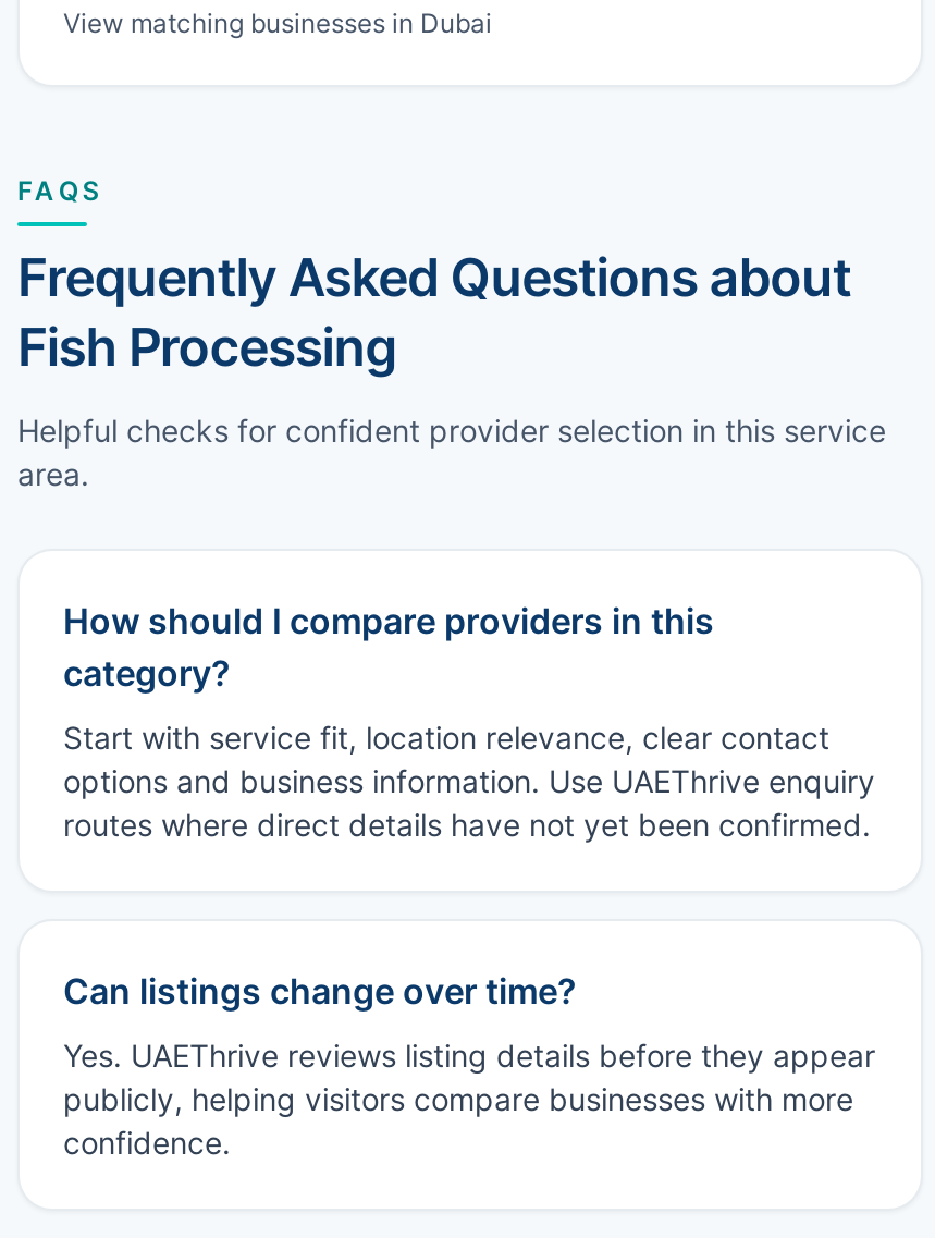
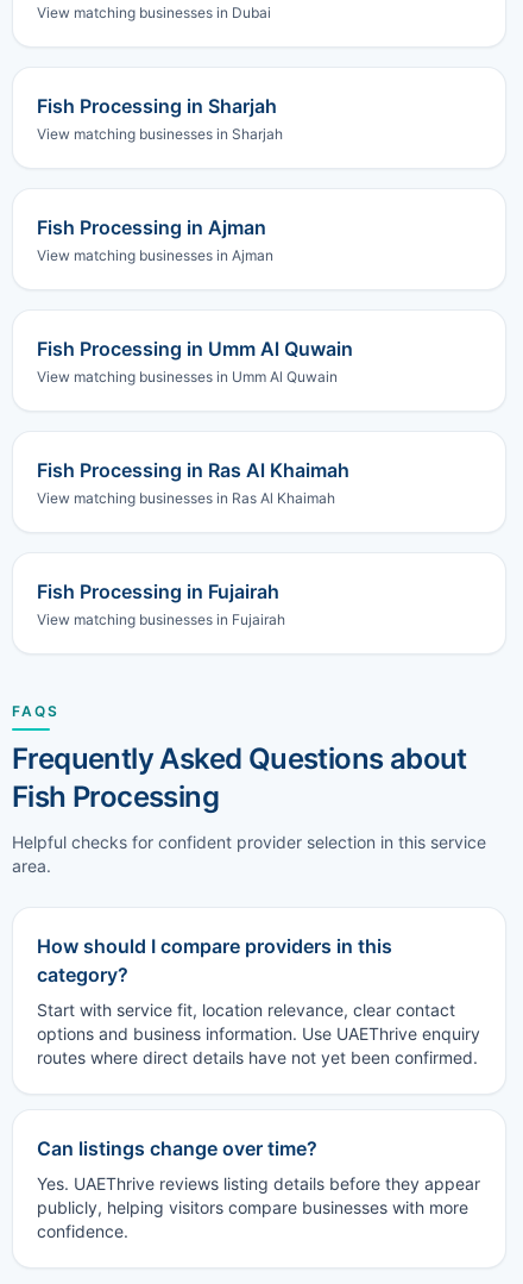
none -> [37,94,283,143] Fish Processing in Sharjah | View matching businesses in Sharjah
none -> [37,215,273,264] Fish Processing in Ajman | View matching businesses in Ajman
none -> [37,337,353,386] Fish Processing in Umm Al Quwain | View matching businesses in Umm Al Quwain
none -> [37,458,349,507] Fish Processing in Ras Al Khaimah | View matching businesses in Ras Al Khaimah
none -> [37,580,285,628] Fish Processing in Fujairah | View matching businesses in Fujairah

